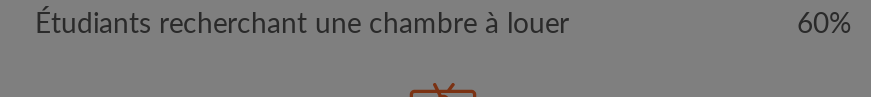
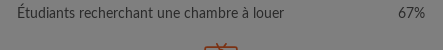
[797,11,851,39] 60% -> [398,7,425,21] 67%

